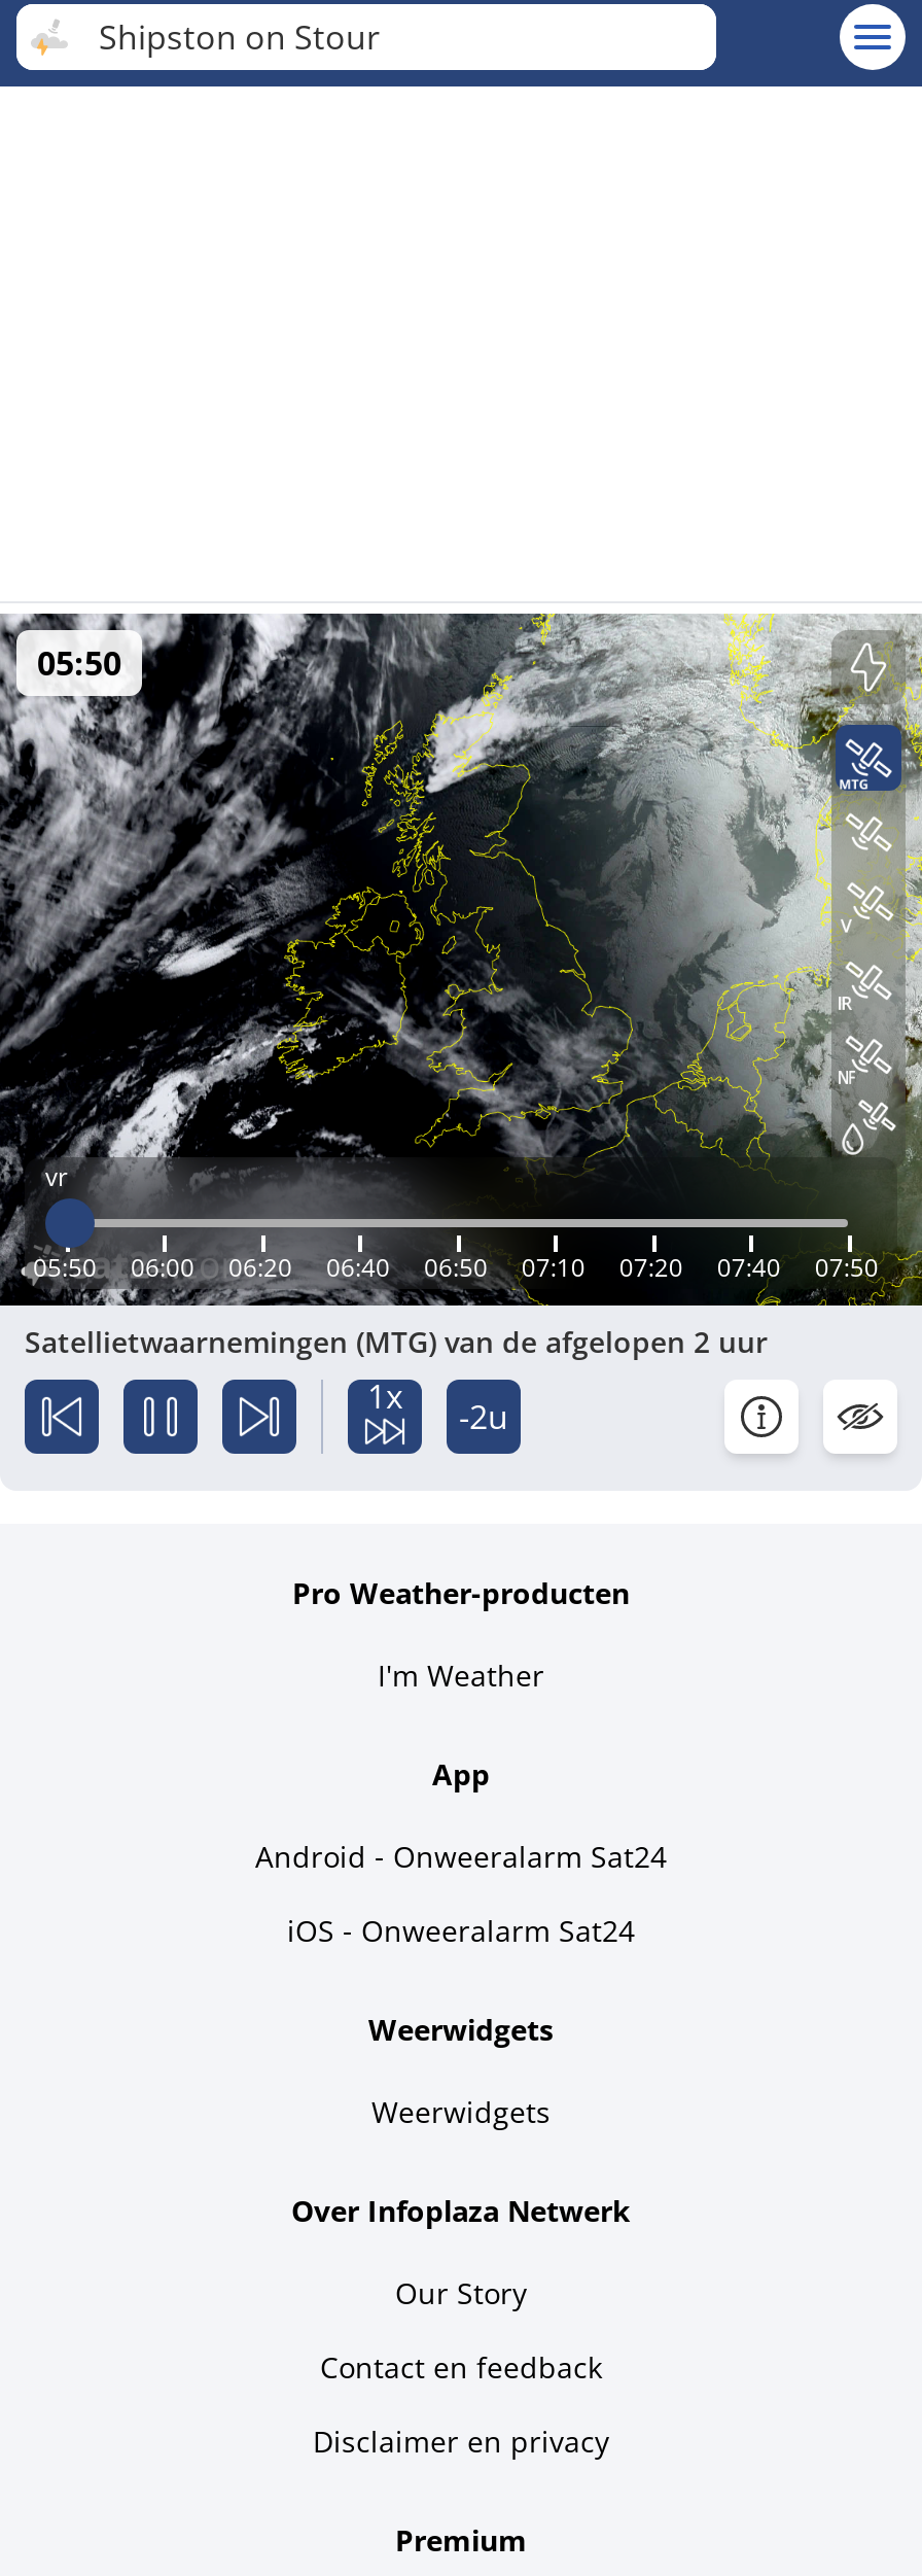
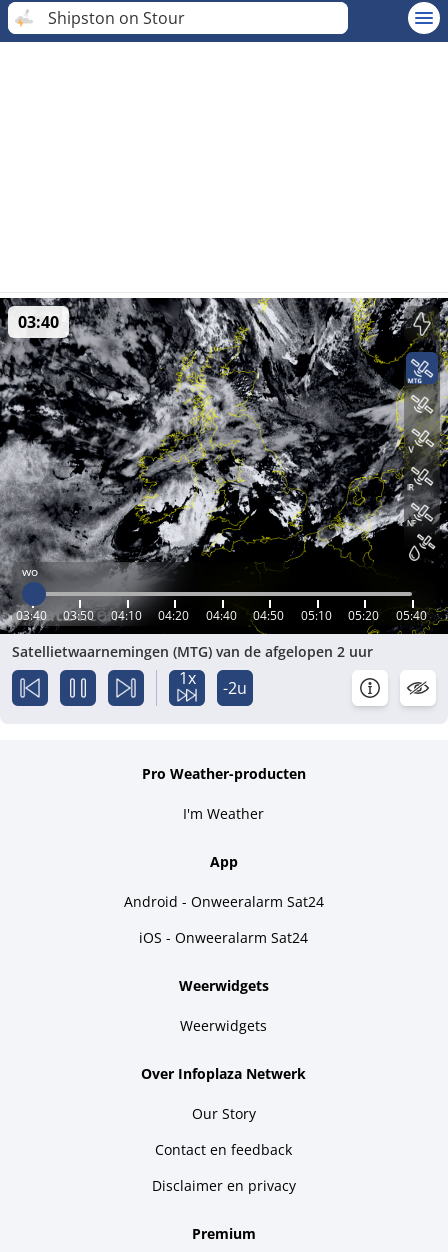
[6,614,916,1306] [image] | vr -> [3,297,445,634] [image] | wo
[37,640,121,686] 05:50 -> [18,311,59,333] 03:40
[33,1250,879,1285] 05:50 | 06:00 | 06:20 | 06:40 | 06:50 | 07:10 | 07:20 | 07:40 | 07:50 -> [16,607,427,624] 03:40 | 03:50 | 04:10 | 04:20 | 04:40 | 04:50 | 05:10 | 05:20 | 05:40

